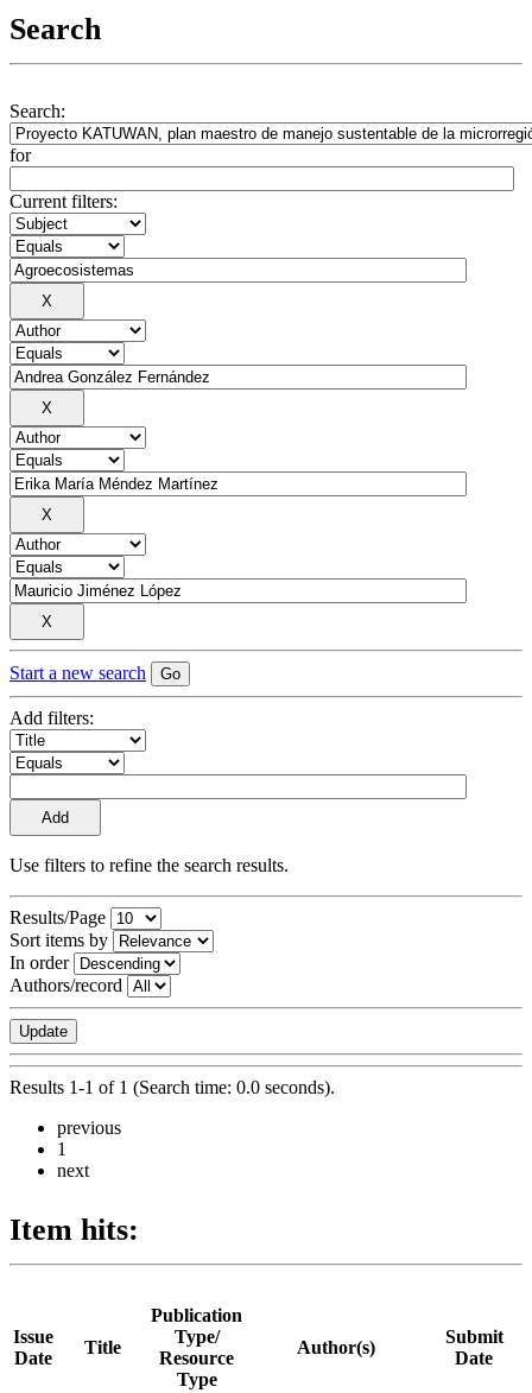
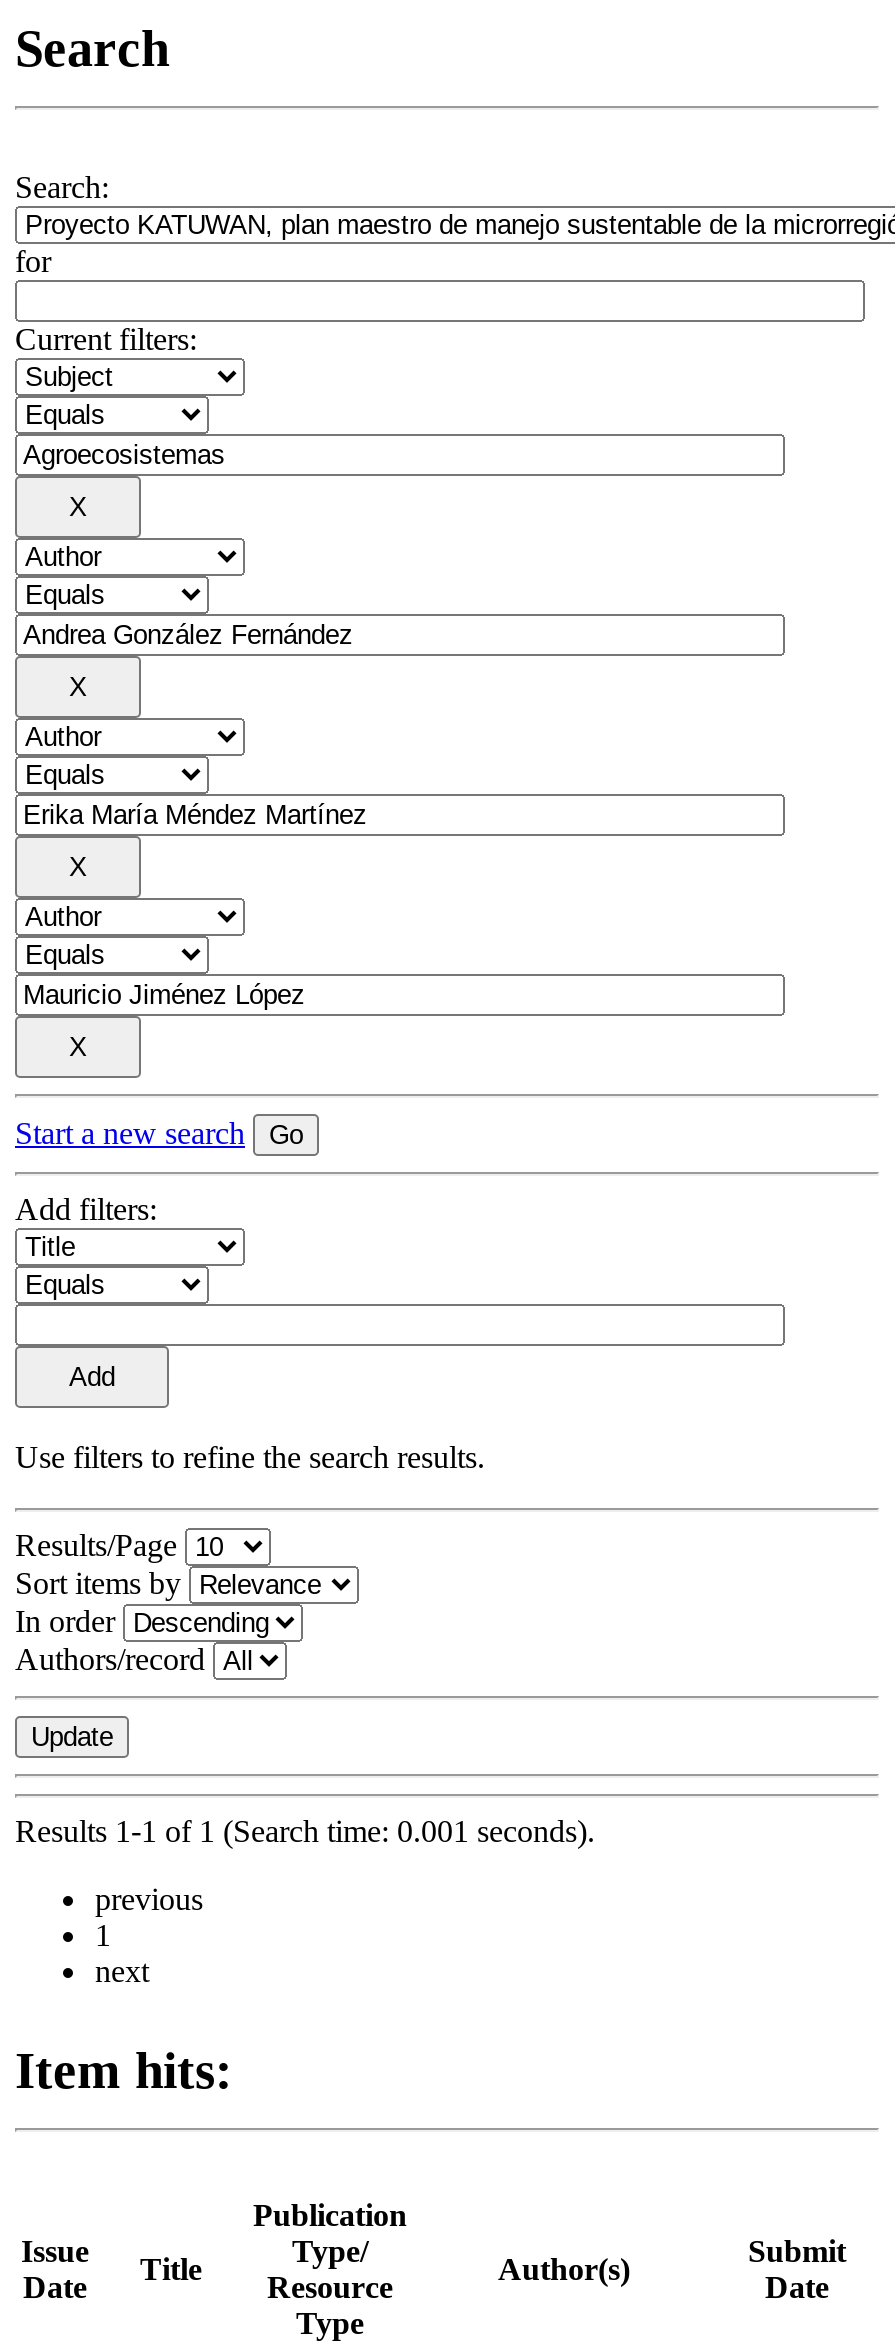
[9,1078,335,1098] Results 1-1 of 1 (Search time: 0.0 seconds). -> [15,1815,595,1849] Results 1-1 of 1 (Search time: 0.001 seconds).

